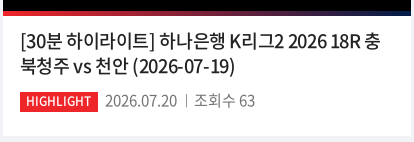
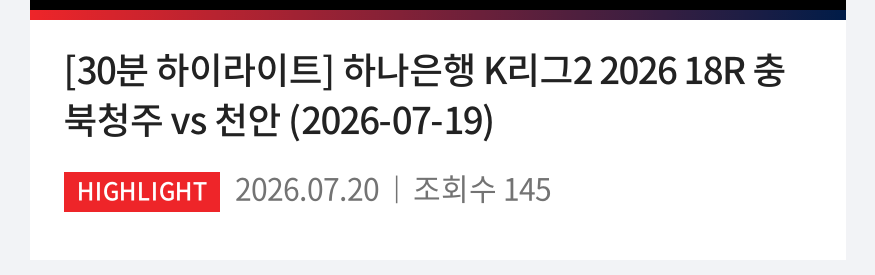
[26,89,255,111] HIGHLIGHT 2026.07.20 조회수 63 -> [77,166,551,210] HIGHLIGHT 2026.07.20 조회수 145

